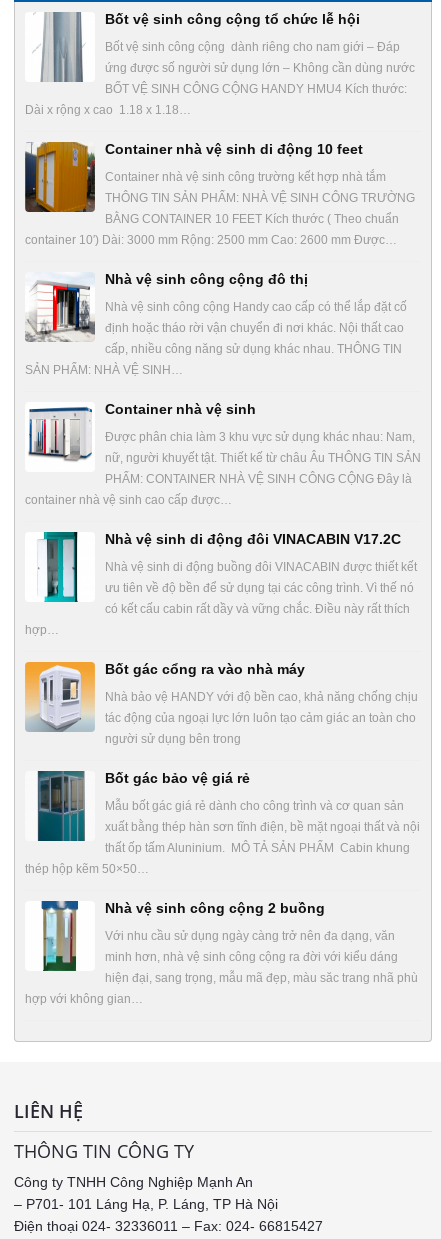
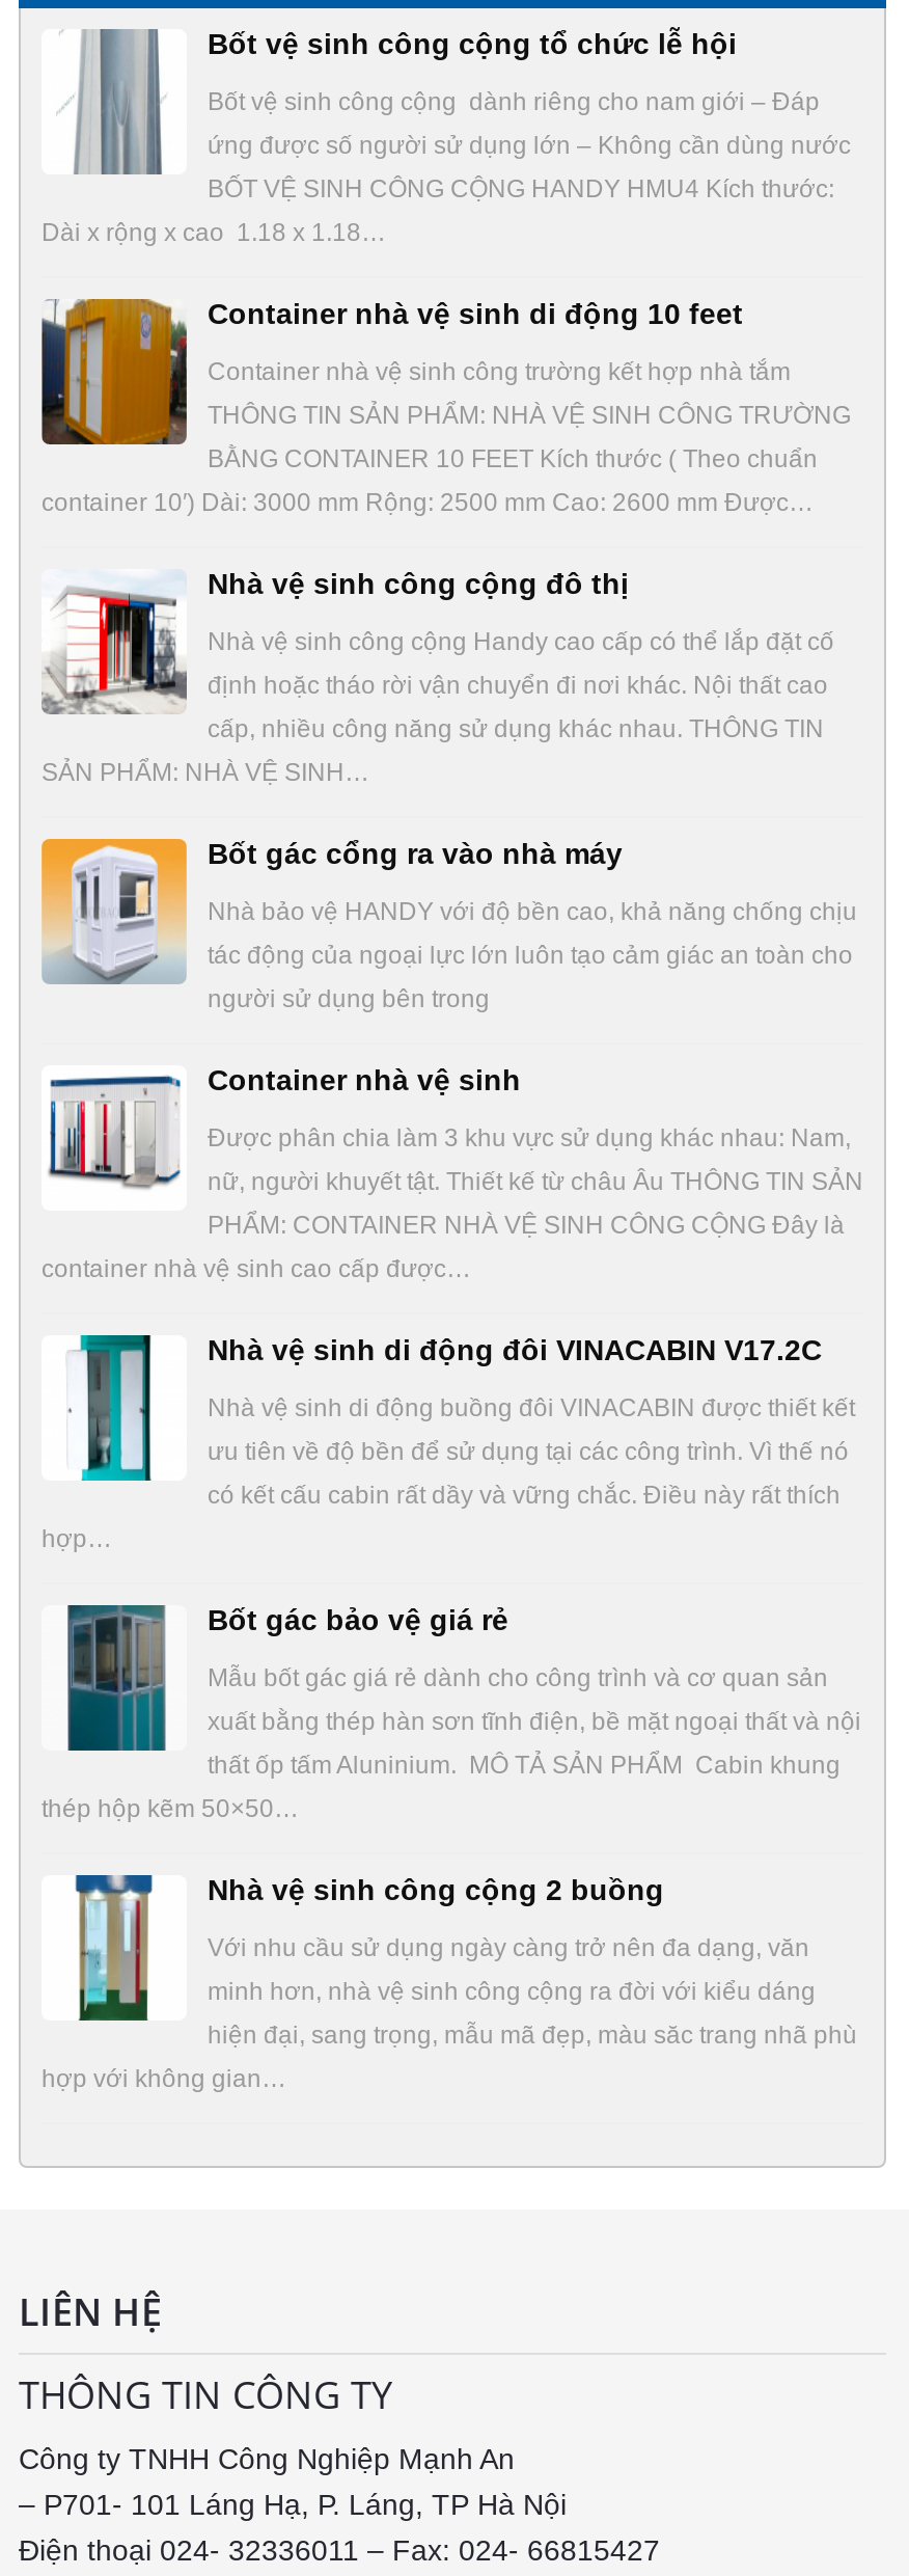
moved [25,401,421,637] -> [42,1063,863,1553]: [image] | Container nhà vệ sinh | Được phân chia làm 3 khu vực sử dụng khác nhau: Nam, | ... | có kết cấu cabin rất dầy và vững chắc. Điều này rất thích | hợp…
moved [24,661,418,746] -> [39,837,857,1013]: [image] | Bốt gác cổng ra vào nhà máy | Nhà bảo vệ HANDY với độ bền cao, khả năng chống chịu | tác động của ngoại lực lớn luôn tạo cảm giác an toàn cho | người sử dụng bên trong

